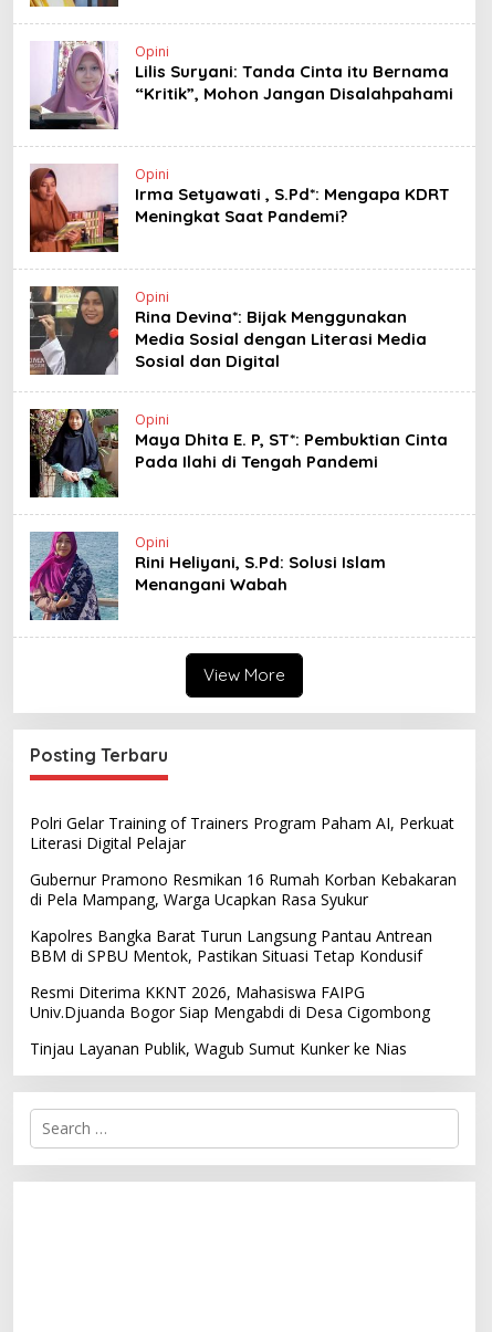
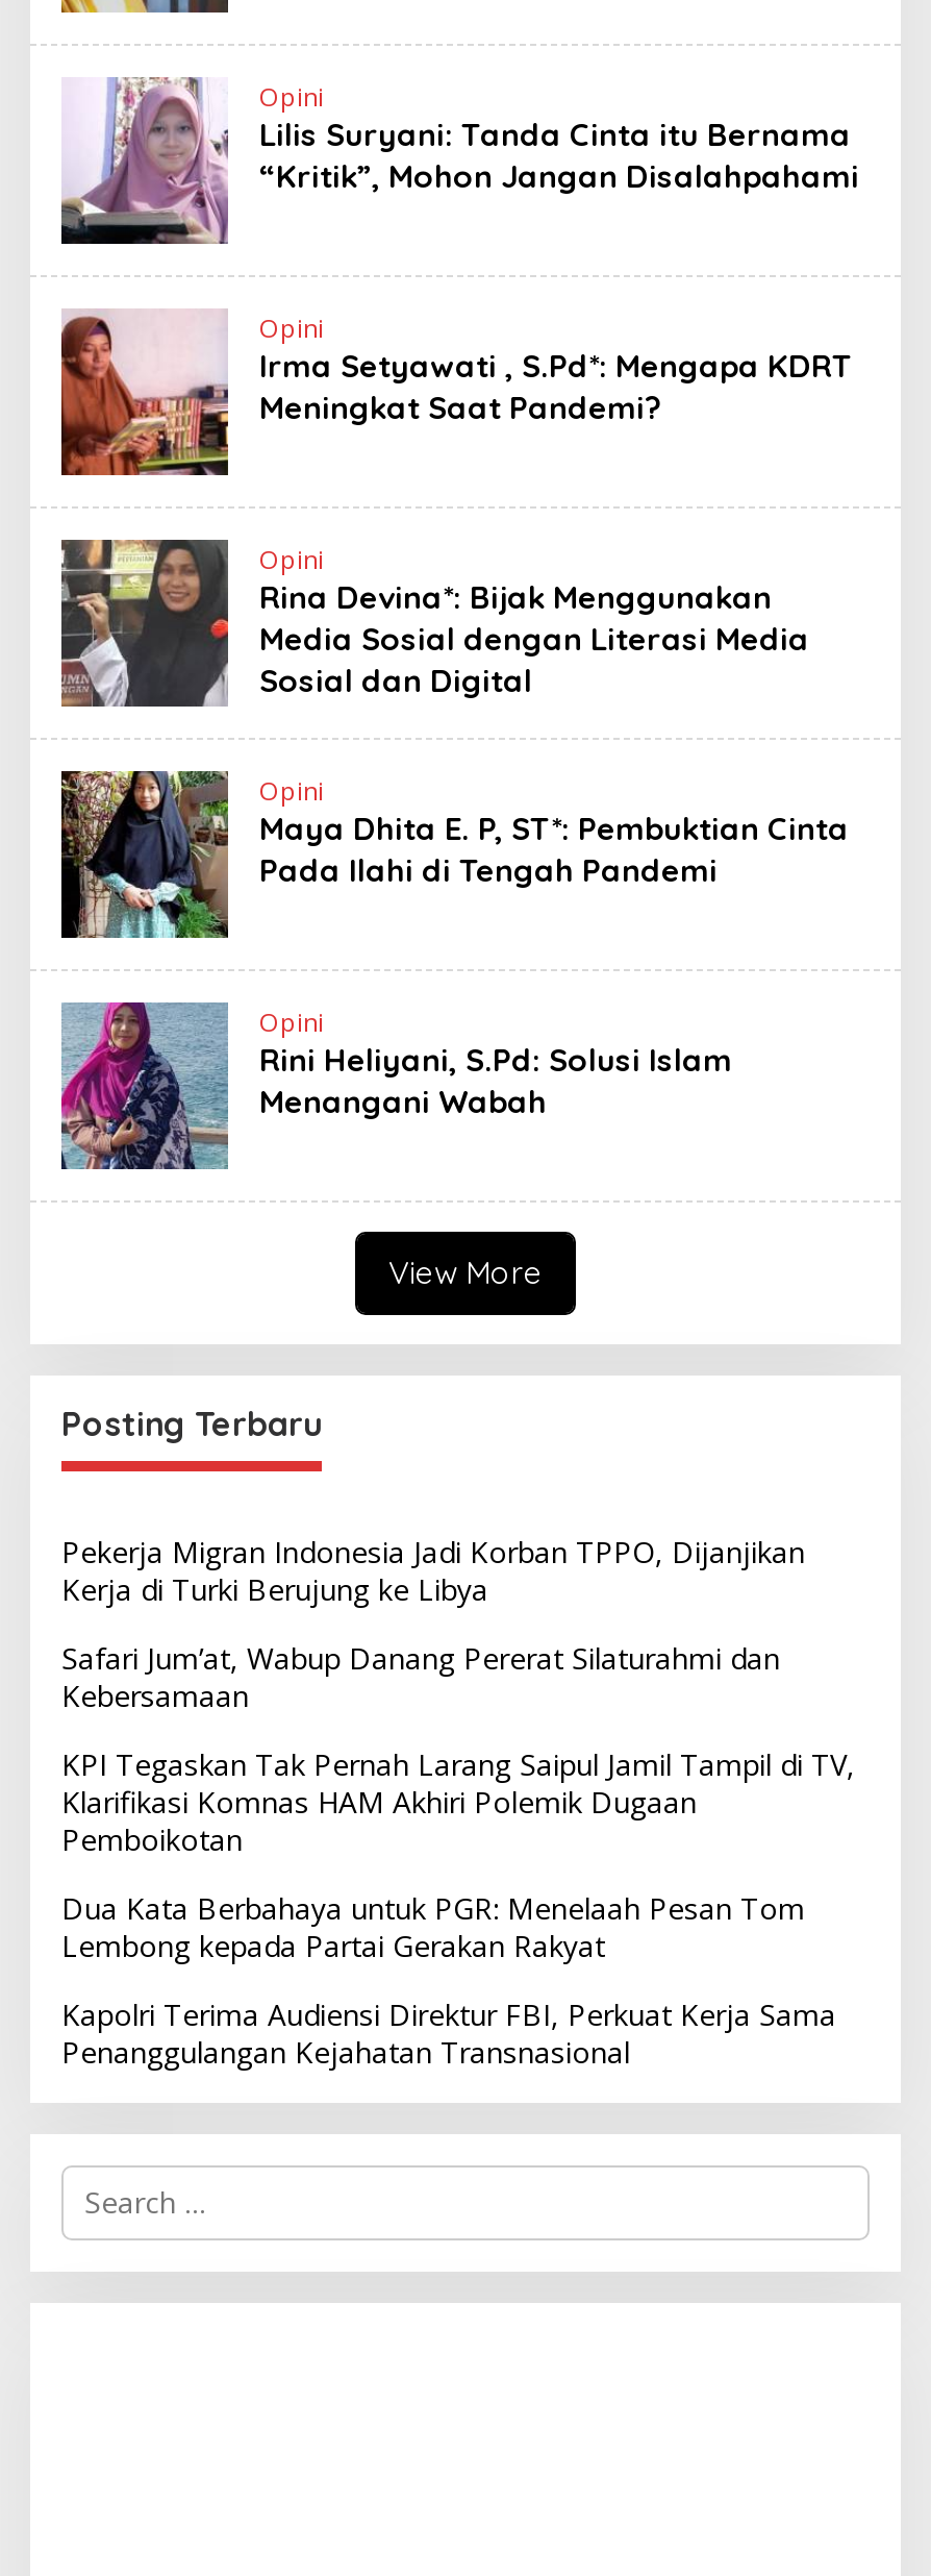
[30,813,454,854] Polri Gelar Training of Trainers Program Paham AI, Perkuat | Literasi Digital Pelajar -> [61,1532,805,1609] Pekerja Migran Indonesia Jadi Korban TPPO, Dijanjikan | Kerja di Turki Berujung ke Libya
[30,869,457,910] Gubernur Pramono Resmikan 16 Rumah Korban Kebakaran | di Pela Mampang, Warga Ucapkan Rasa Syukur -> [61,1639,780,1716] Safari Jum’at, Wabup Danang Pererat Silaturahmi dan | Kebersamaan
[30,925,432,966] Kapolres Bangka Barat Turun Langsung Pantau Antrean | BBM di SPBU Mentok, Pastikan Situasi Tetap Kondusif -> [61,1745,855,1859] KPI Tegaskan Tak Pernah Larang Saipul Jamil Tampil di TV, | Klarifikasi Komnas HAM Akhiri Polemik Dugaan | Pemboikotan
[30,982,430,1023] Resmi Diterima KKNT 2026, Mahasiswa FAIPG | Univ.Djuanda Bogor Siap Mengabdi di Desa Cigombong -> [61,1889,805,1966] Dua Kata Berbahaya untuk PGR: Menelaah Pesan Tom | Lembong kepada Partai Gerakan Rakyat
[30,1038,407,1059] Tinjau Layanan Publik, Wagub Sumut Kunker ke Nias -> [61,1995,836,2072] Kapolri Terima Audiensi Direktur FBI, Perkuat Kerja Sama | Penanggulangan Kejahatan Transnasional

